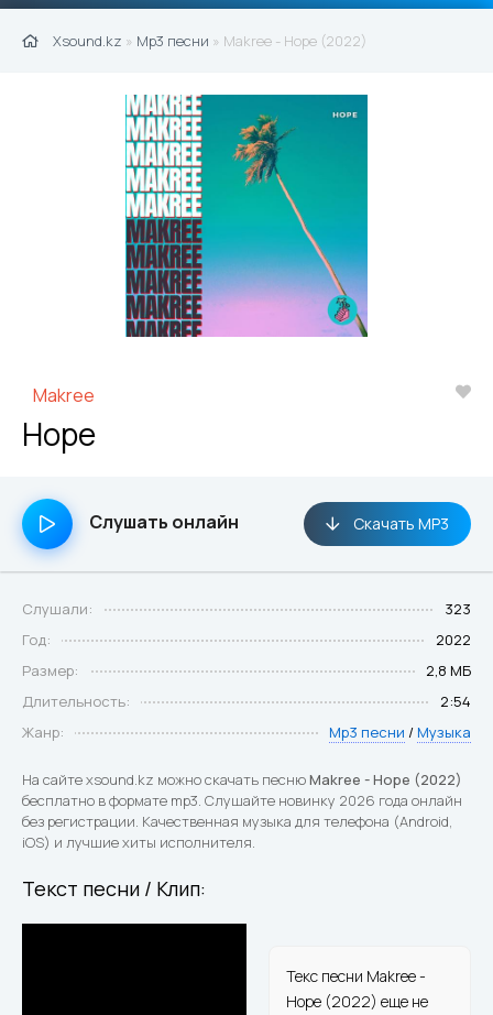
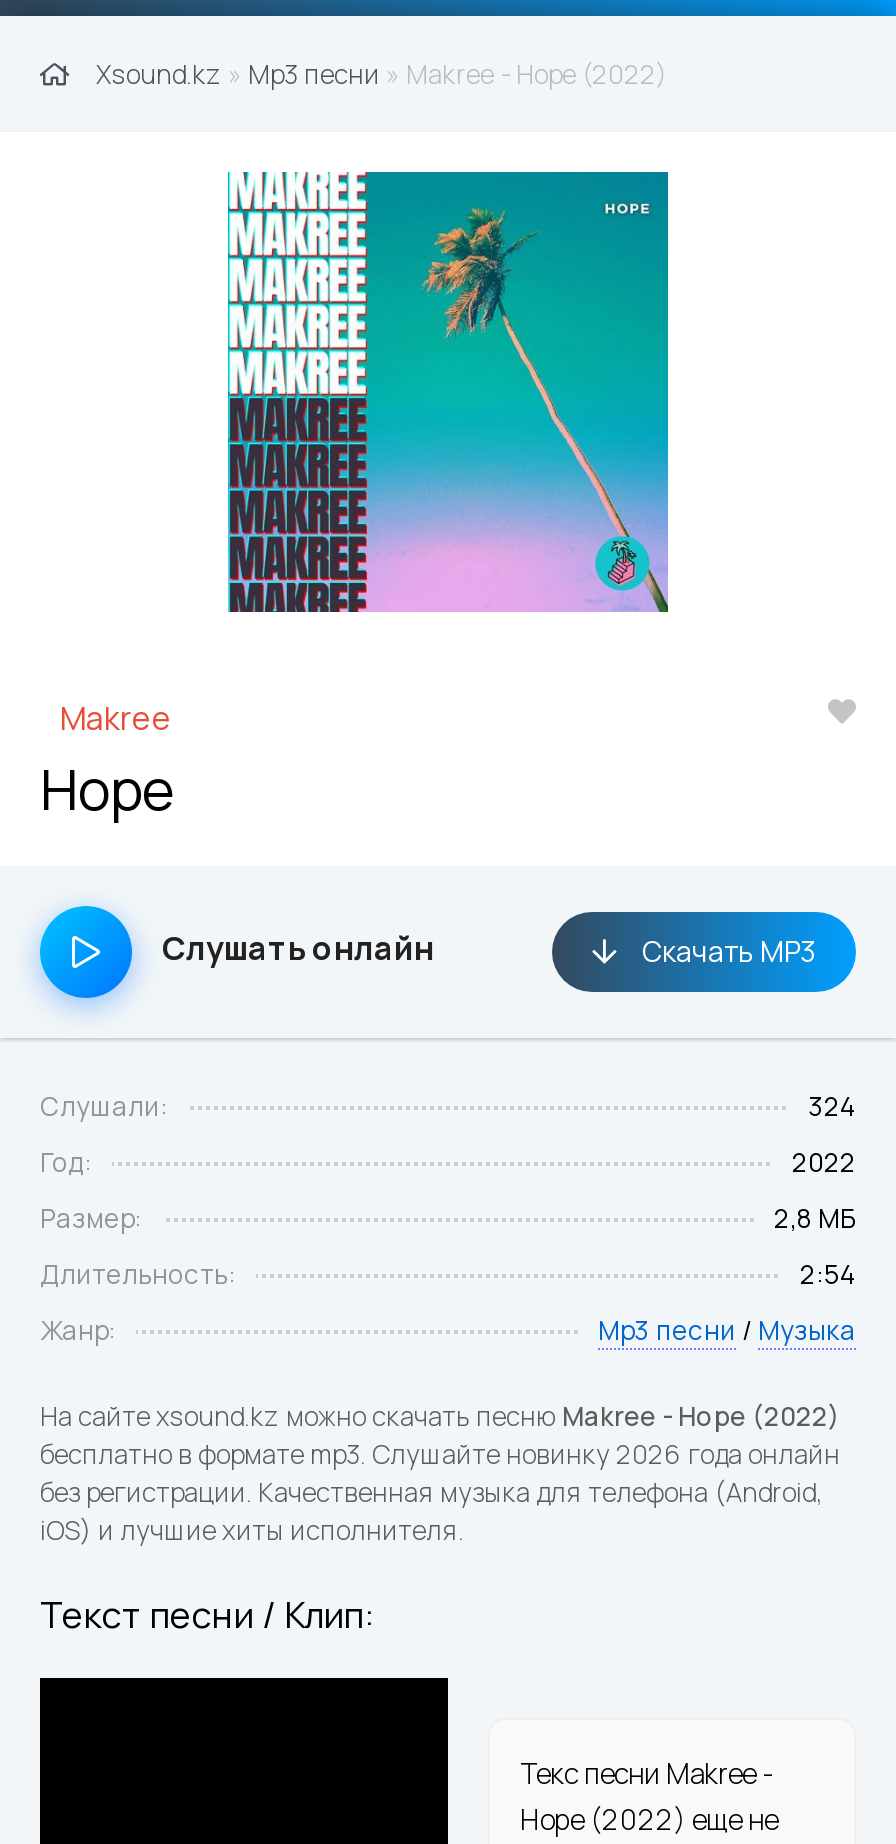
[445,599,471,619] 323 -> [808,1088,856,1124] 324

